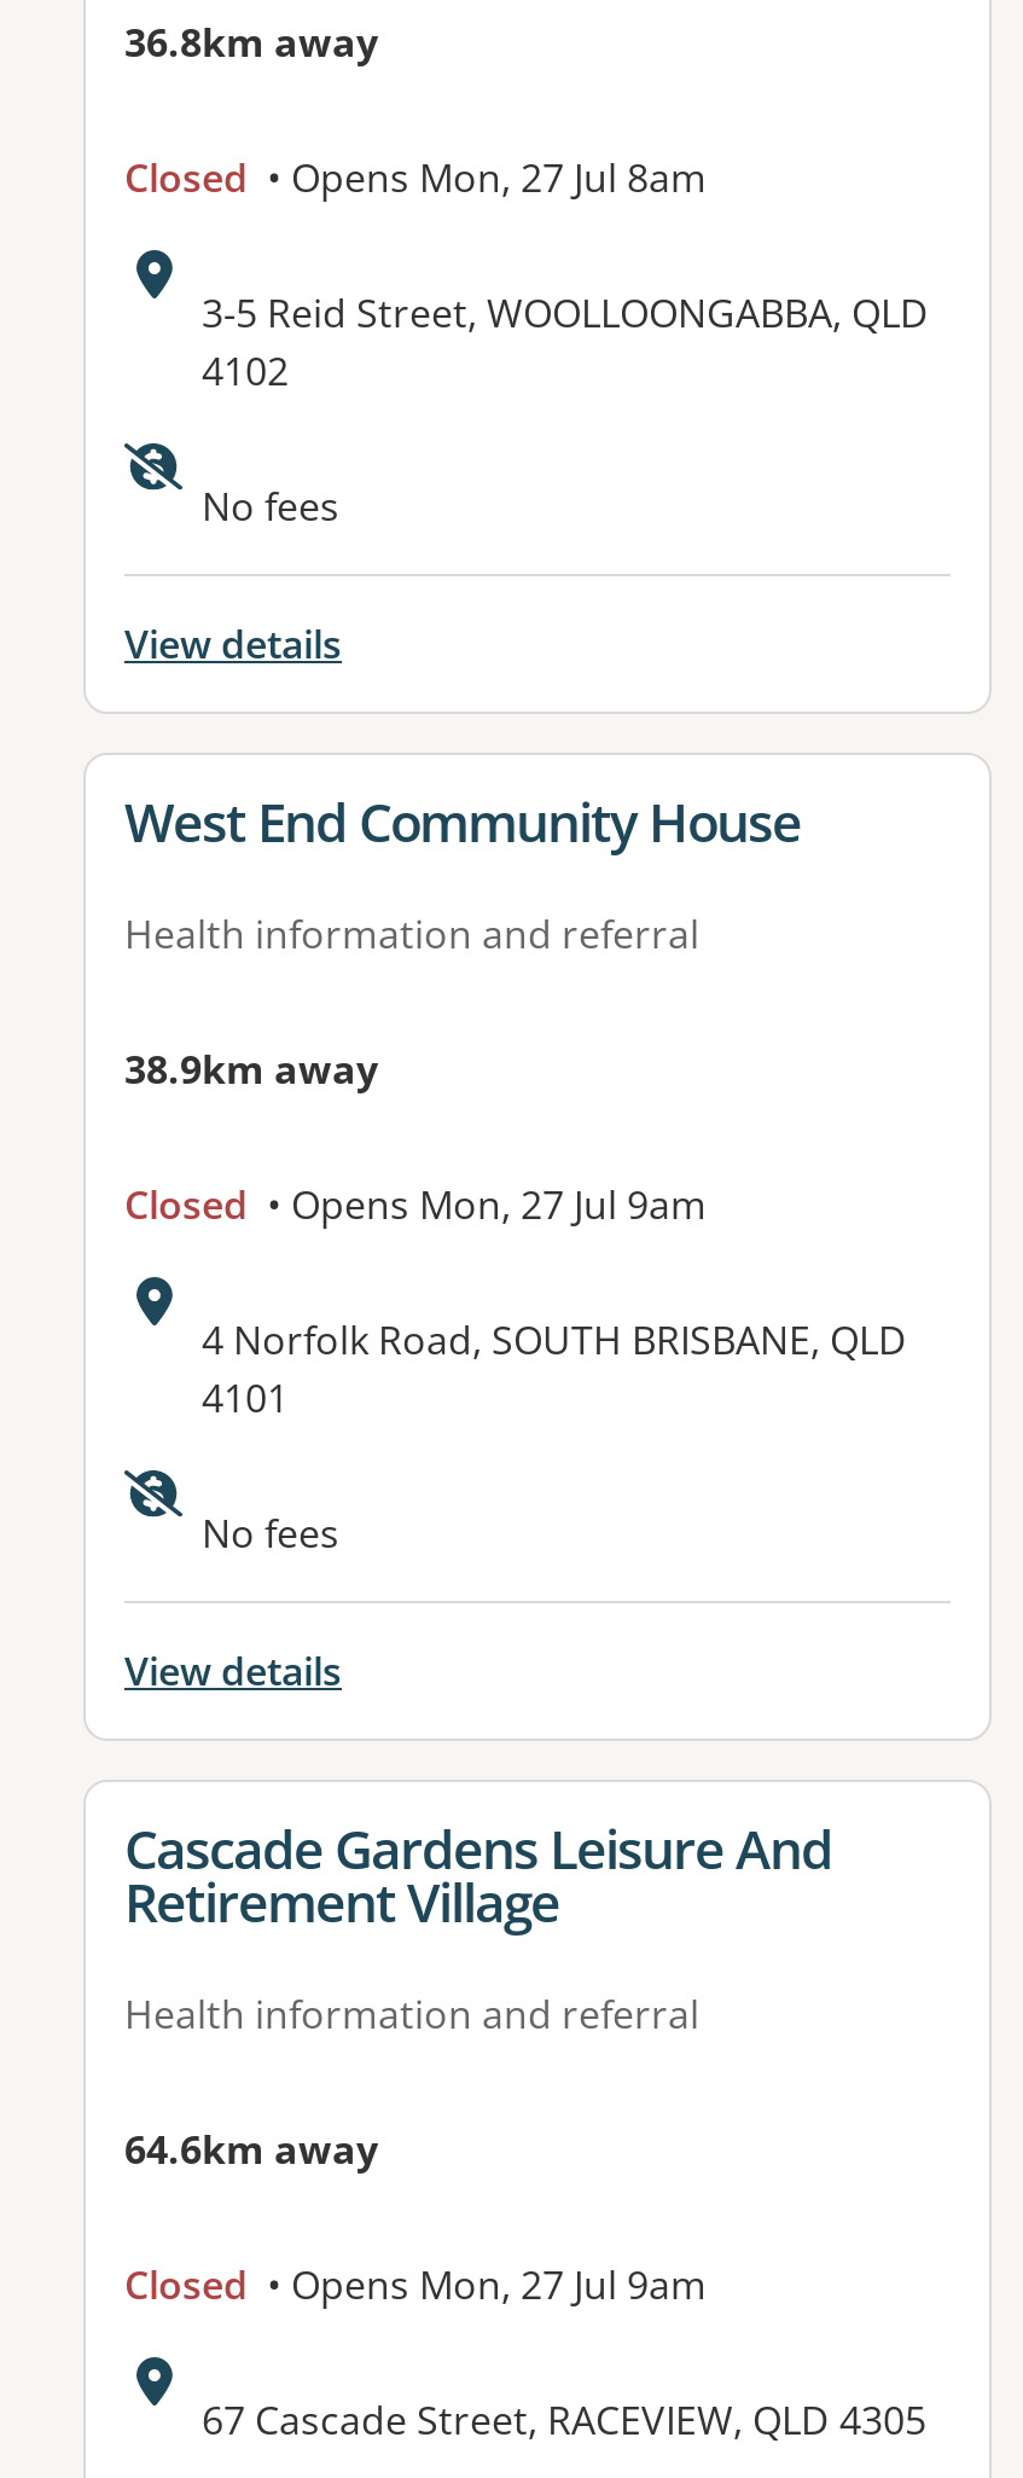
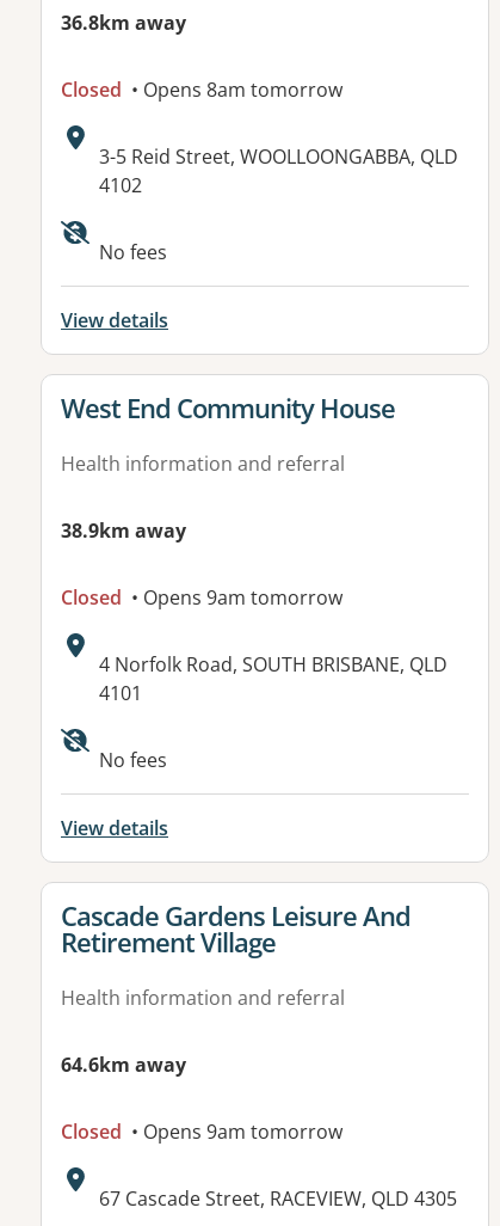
[124,152,707,205] Closed • Opens Mon, 27 Jul 8am -> [61,77,342,103] Closed • Opens 8am tomorrow
[124,1179,707,1232] Closed • Opens Mon, 27 Jul 9am -> [61,585,342,611] Closed • Opens 9am tomorrow
[124,2259,707,2312] Closed • Opens Mon, 27 Jul 9am -> [61,1119,342,1145] Closed • Opens 9am tomorrow

